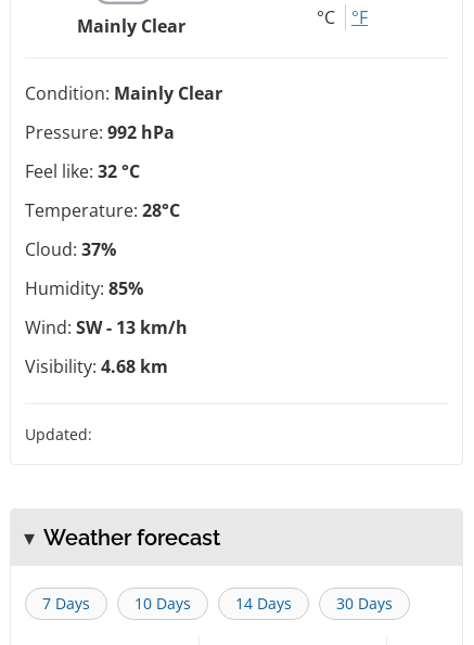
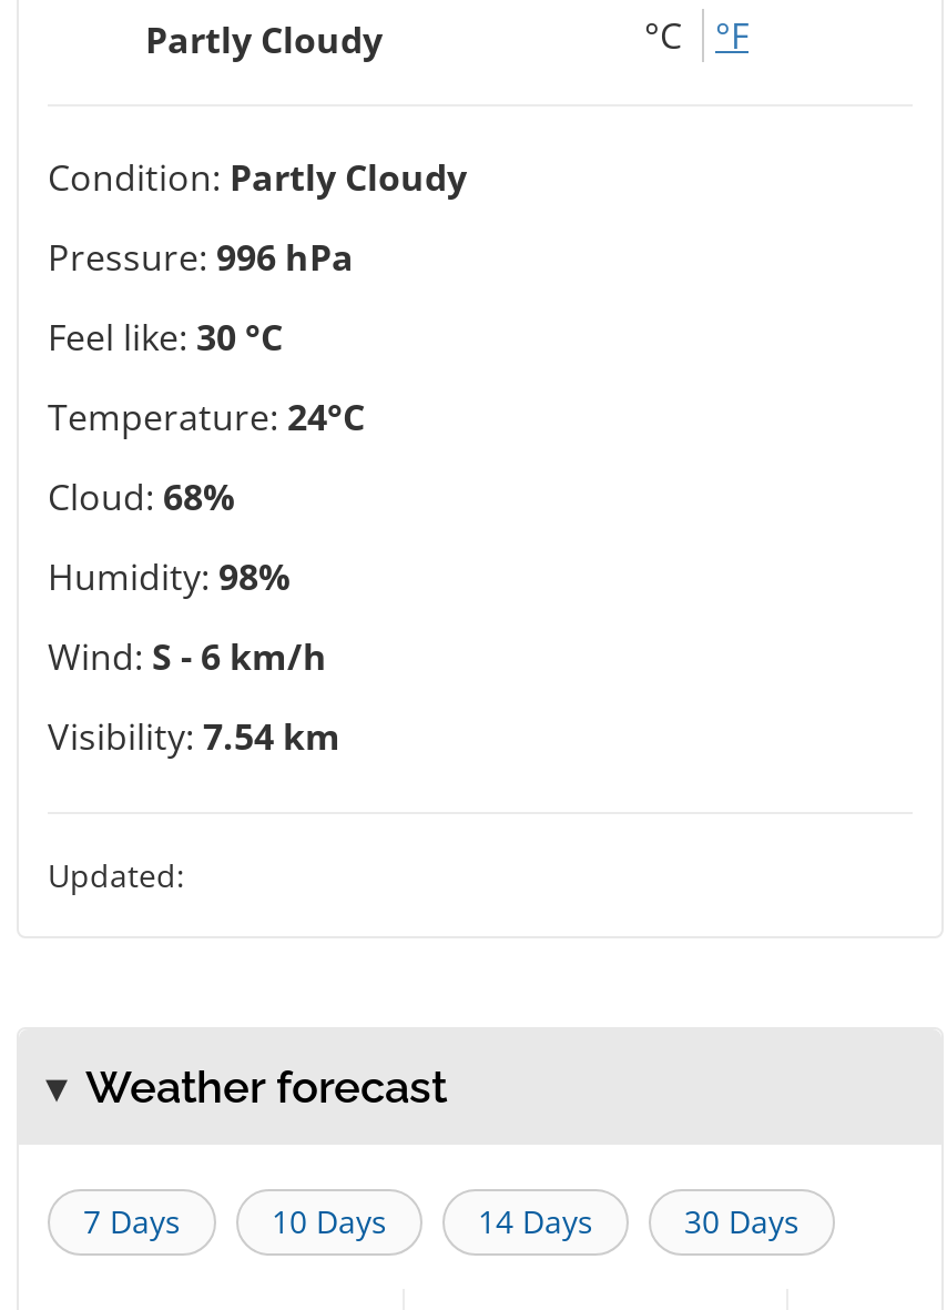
[76,14,185,38] Mainly Clear -> [145,15,383,64] Partly Cloudy
[25,81,222,105] Condition: Mainly Clear -> [48,152,467,201] Condition: Partly Cloudy
[25,120,175,144] Pressure: 992 hPa -> [48,232,354,281] Pressure: 996 hPa
[25,159,140,183] Feel like: 32 °C -> [48,312,283,361] Feel like: 30 °C
[25,198,180,222] Temperature: 28°C -> [48,392,365,441] Temperature: 24°C
[25,237,116,261] Cloud: 37% -> [48,472,234,521] Cloud: 68%
[25,276,143,300] Humidity: 85% -> [48,552,289,601] Humidity: 98%
[25,315,188,339] Wind: SW - 13 km/h -> [48,632,327,680] Wind: S - 6 km/h
[25,354,168,378] Visibility: 4.68 km -> [48,711,340,760] Visibility: 7.54 km

